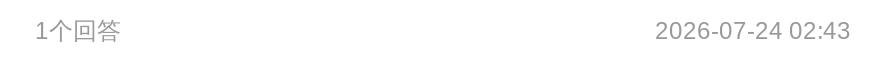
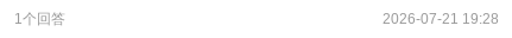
[655,17,851,45] 2026-07-24 02:43 -> [383,11,499,27] 2026-07-21 19:28

